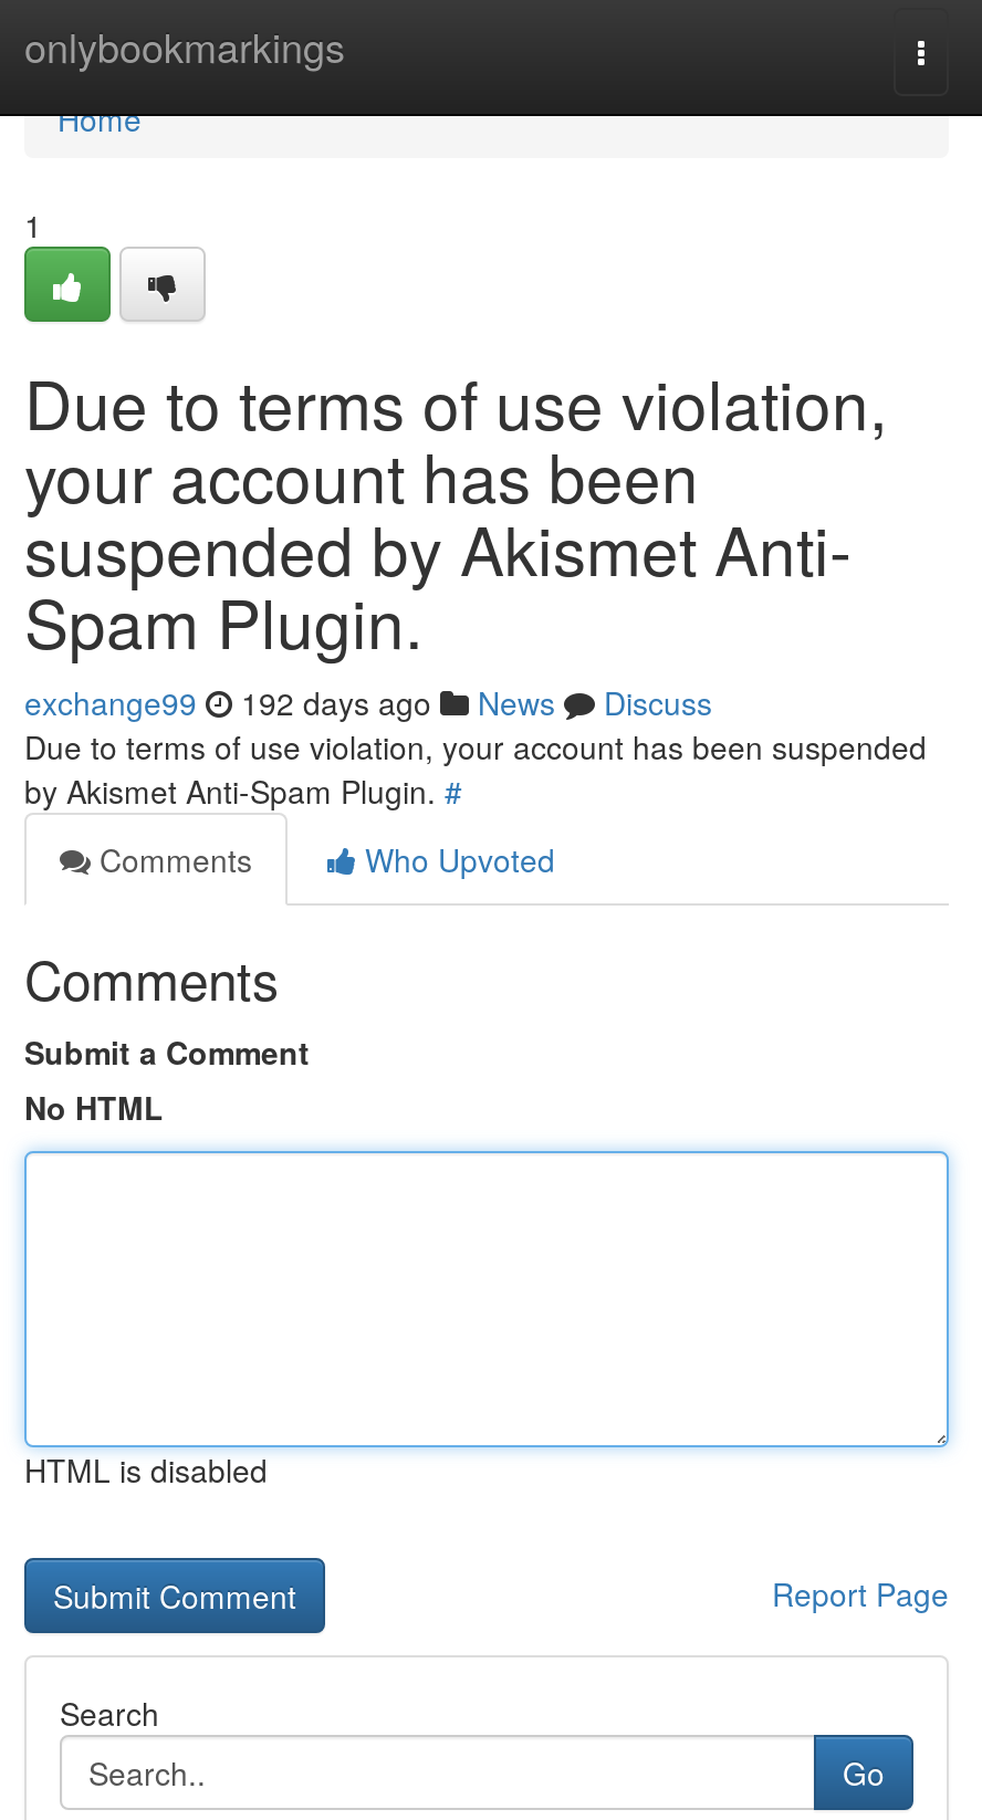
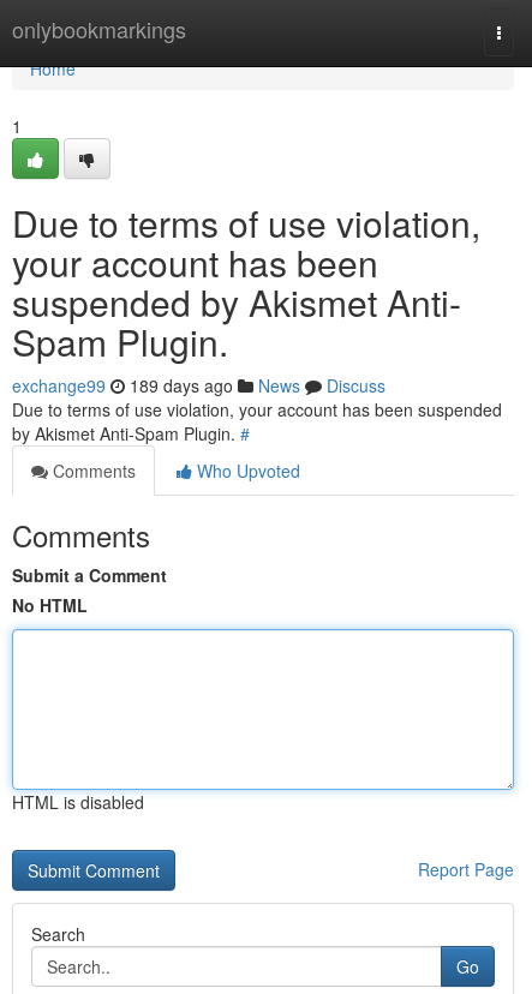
[24,680,712,724] exchange99 192 days ago News Discuss -> [12,373,385,397] exchange99 189 days ago News Discuss

